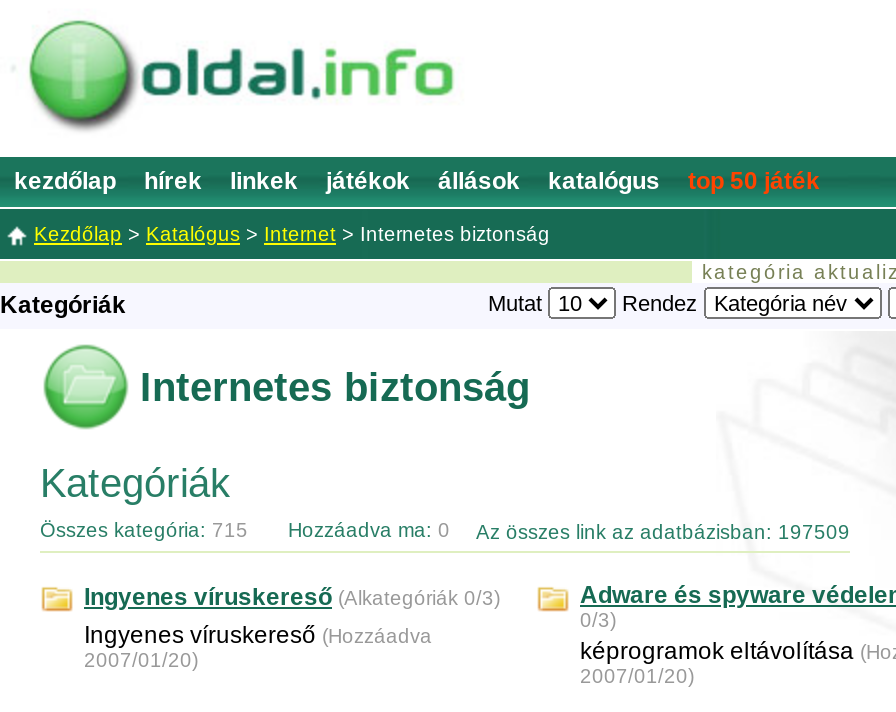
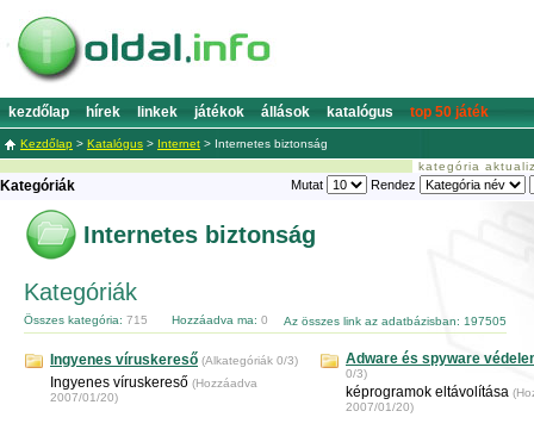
[476,521,850,543] Az összes link az adatbázisban: 197509 -> [284,314,507,328] Az összes link az adatbázisban: 197505

